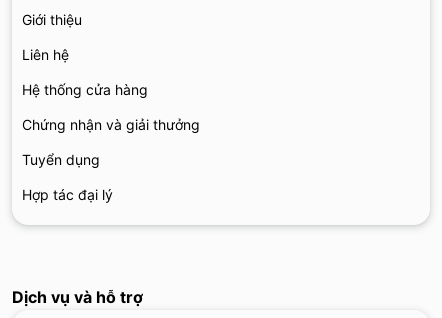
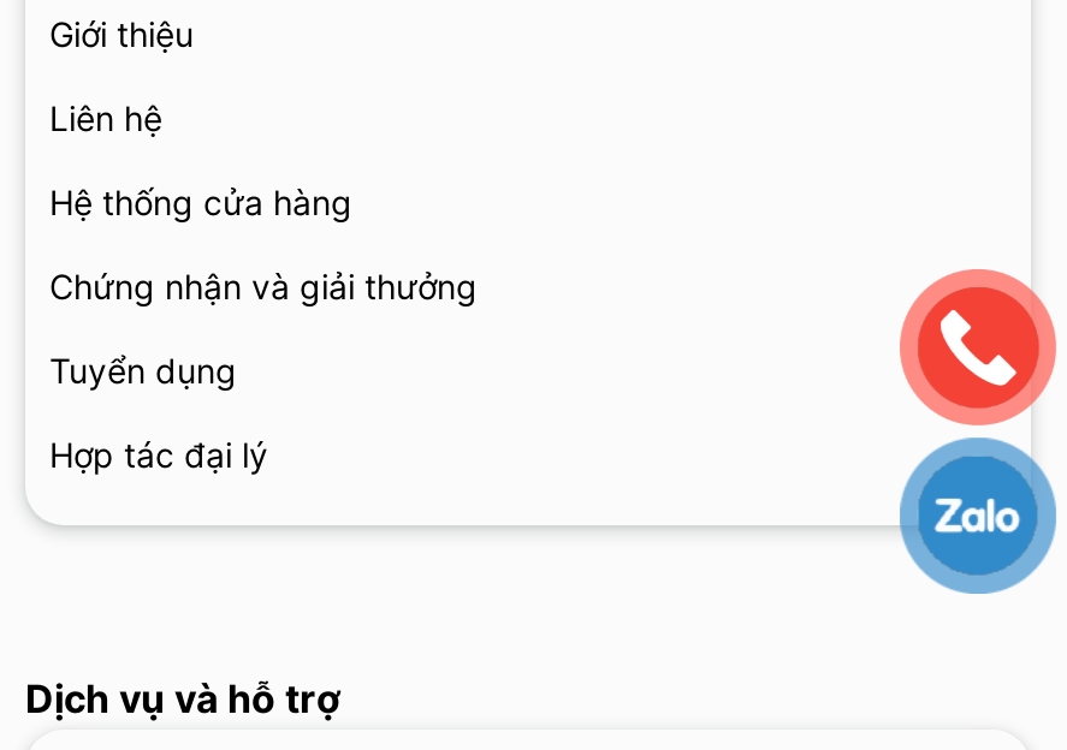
none -> [899,267,1057,596] [image]

